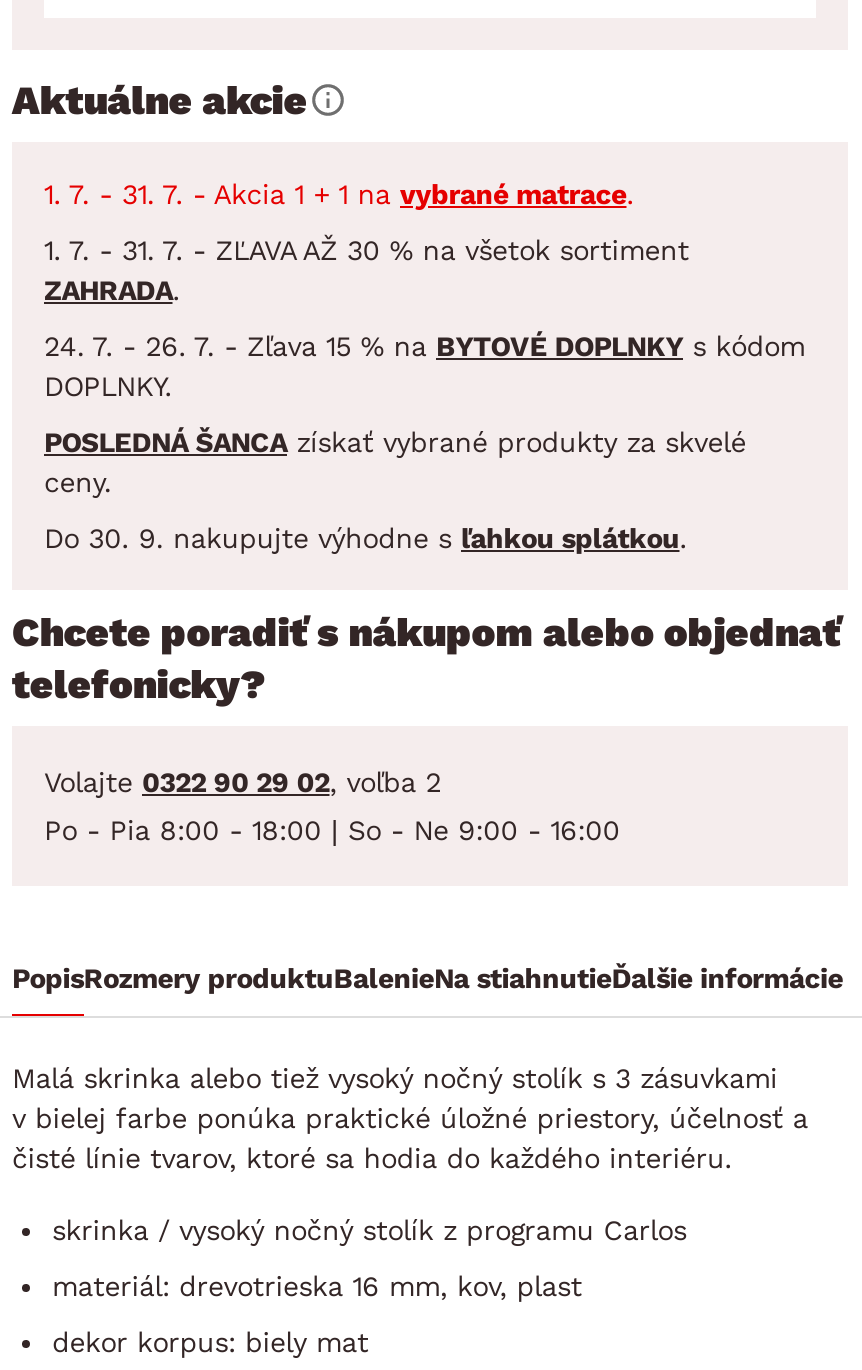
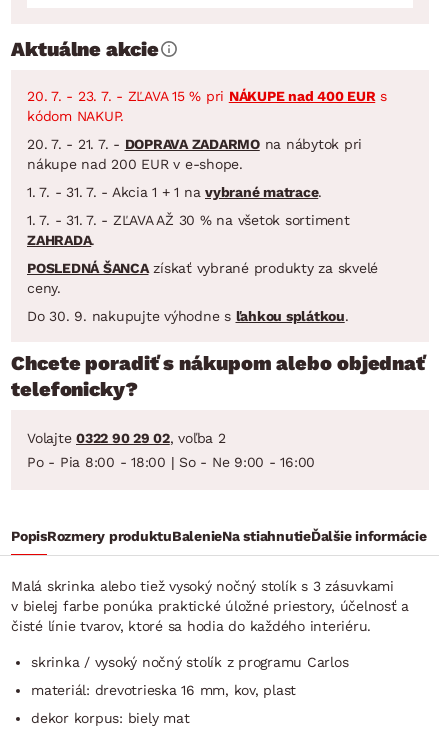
none -> [27,88,387,172] 20. 7. - 23. 7. - ZĽAVA 15 % pri NÁKUPE nad 400 EUR s | kódom NAKUP. | 20. 7. - 21. 7. - DOPRAVA ZADARMO na nábytok pri | nákupe nad 200 EUR v e-shope.
moved [44,177,689,305] -> [27,184,349,248]: 1. 7. - 31. 7. - Akcia 1 + 1 na vybrané matrace. | 1. 7. - 31. 7. - ZĽAVA AŽ 30 % na všetok sortiment | ZAHRADA.
[44,329,805,401] 24. 7. - 26. 7. - Zľava 15 % na BYTOVÉ DOPLNKY s kódom | DOPLNKY. -> none

